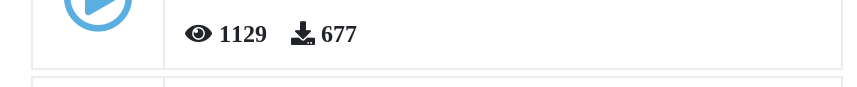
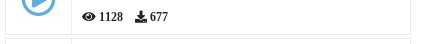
[213,20,357,46] 1129 677 -> [96,10,168,23] 1128 677

